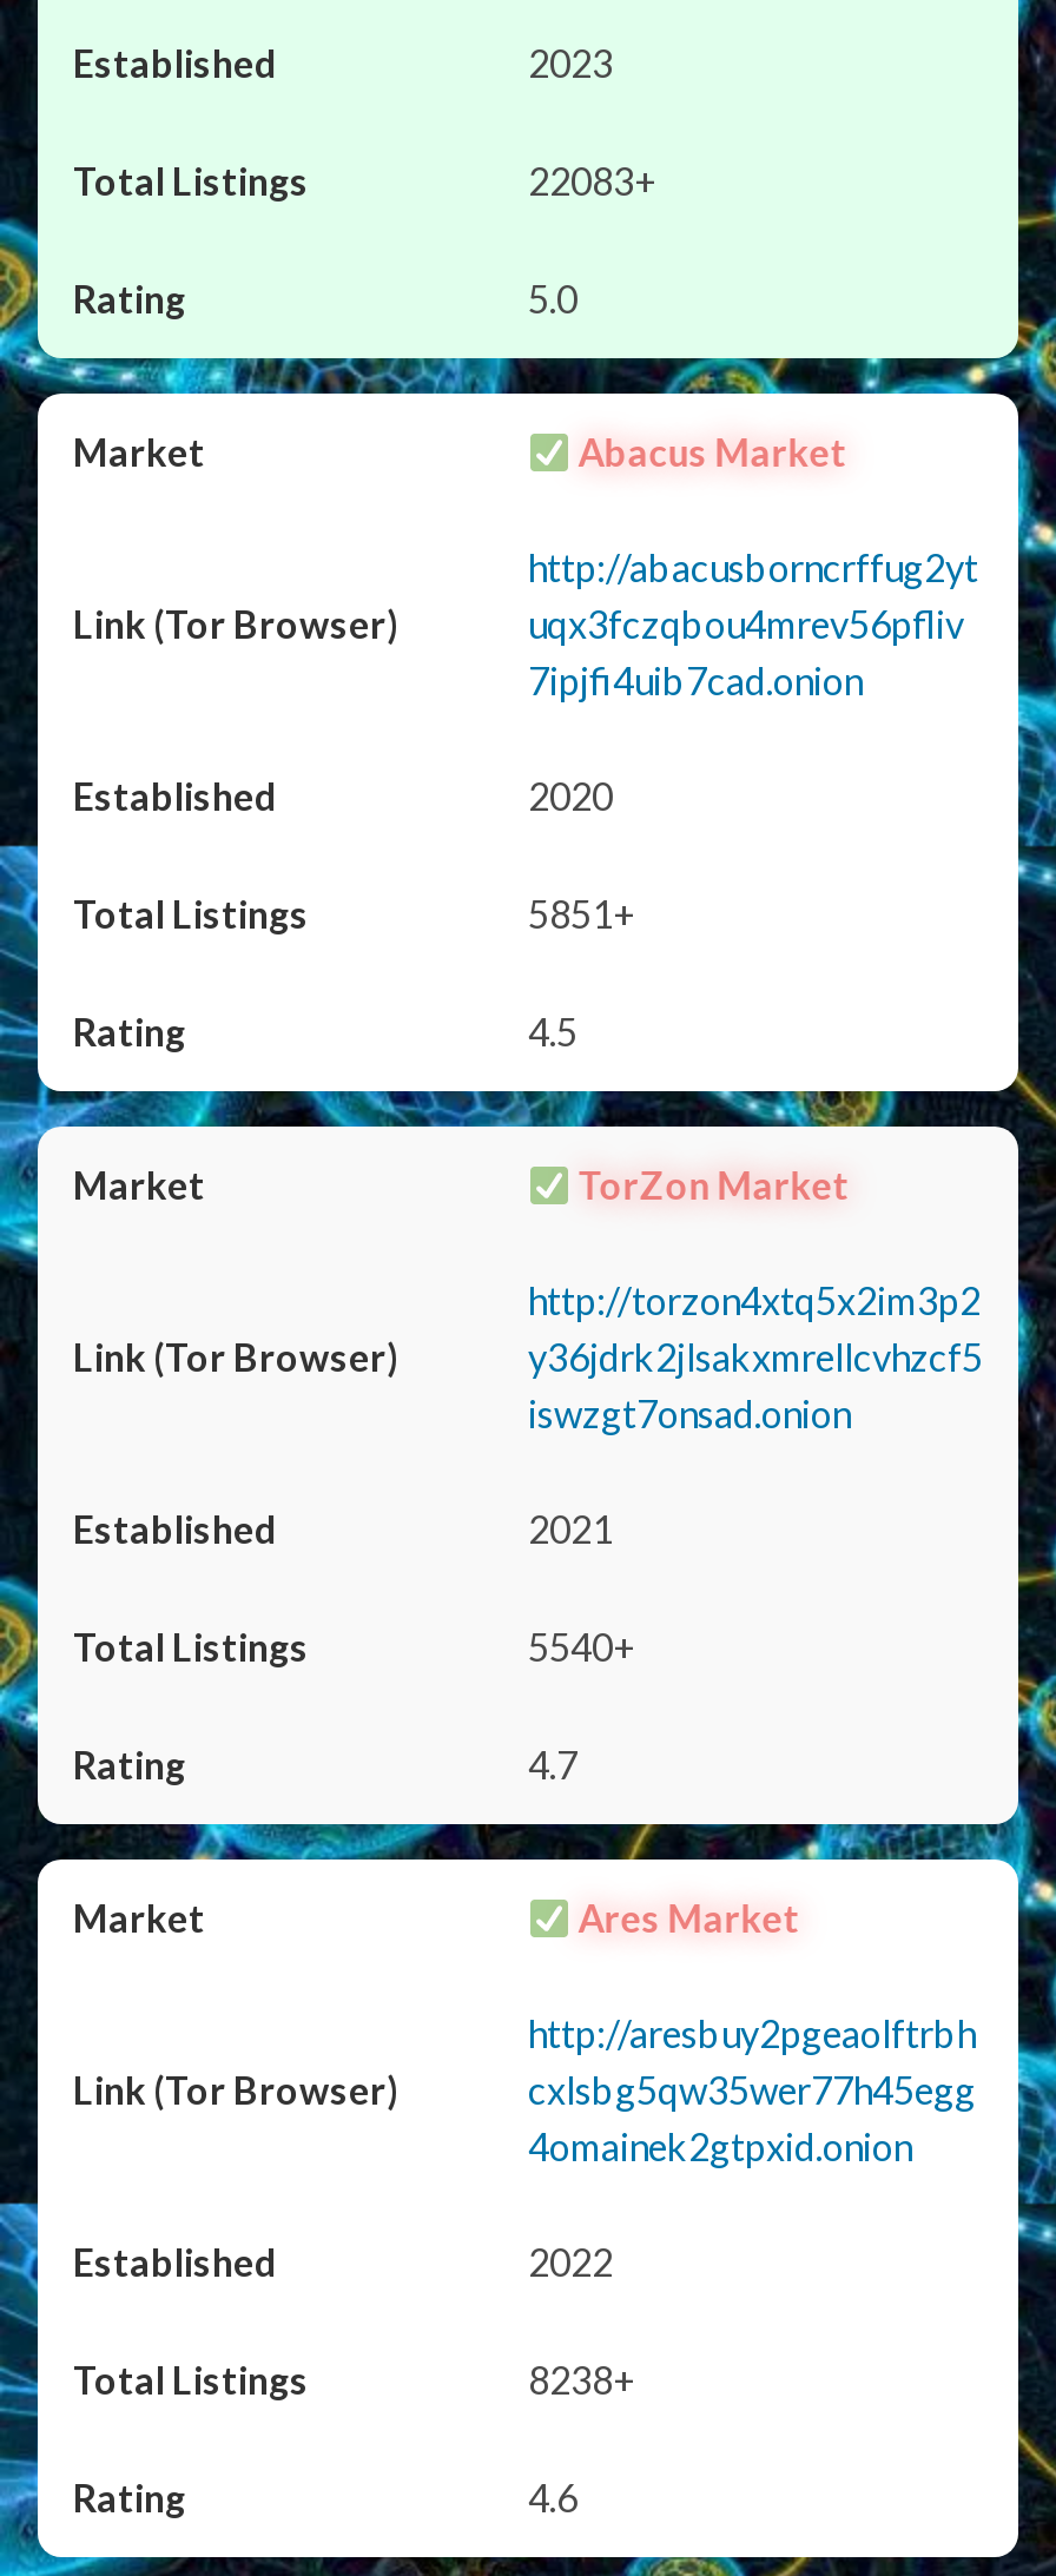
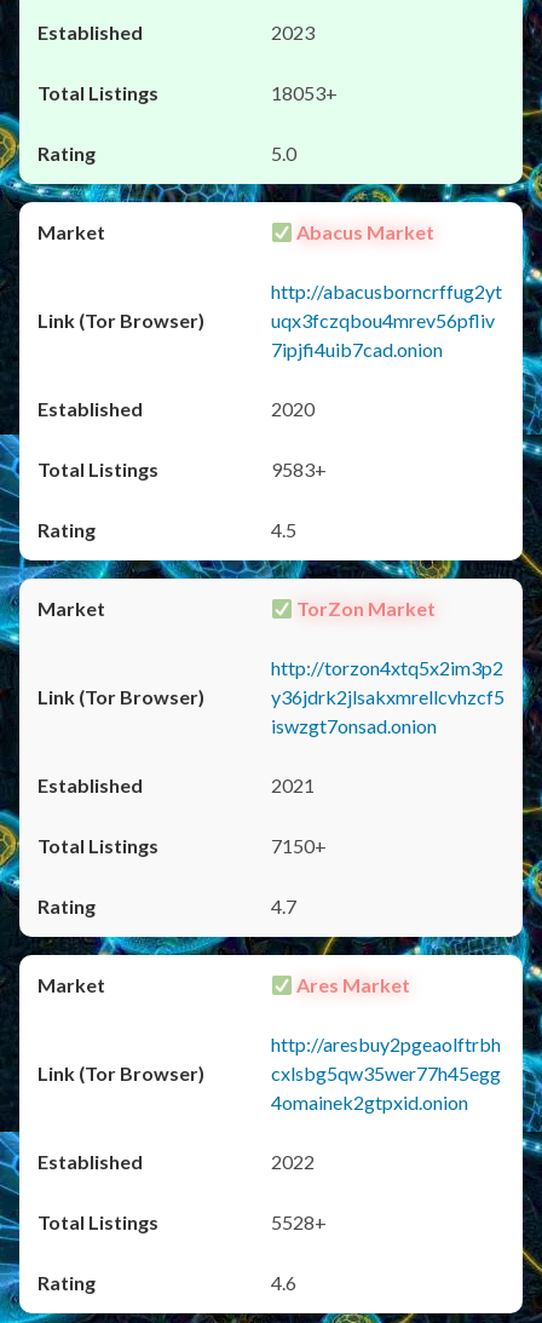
[528,158,658,203] 22083+ -> [271,81,338,104] 18053+
[528,891,636,936] 5851+ -> [271,458,327,481] 9583+
[528,1624,636,1669] 5540+ -> [271,834,327,857] 7150+
[528,2357,636,2402] 8238+ -> [271,1210,327,1233] 5528+

